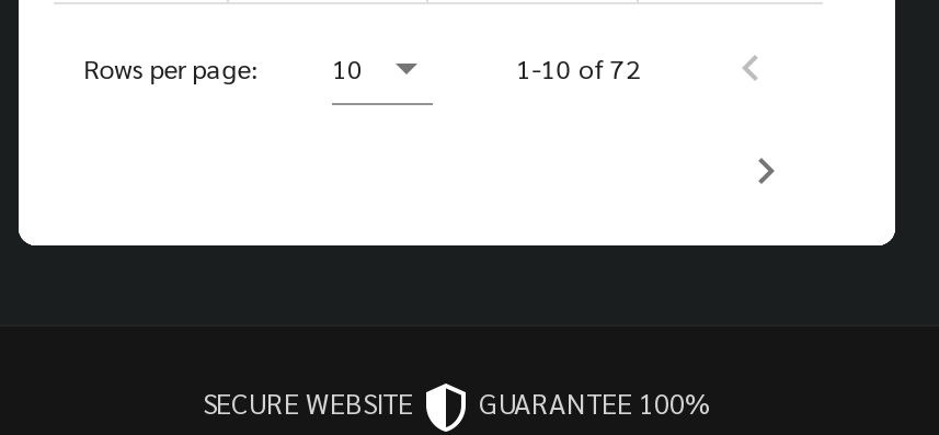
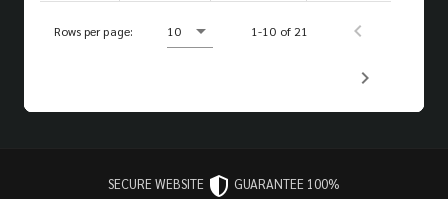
[516,50,641,85] 1-10 of 72 -> [251,23,308,39] 1-10 of 21

